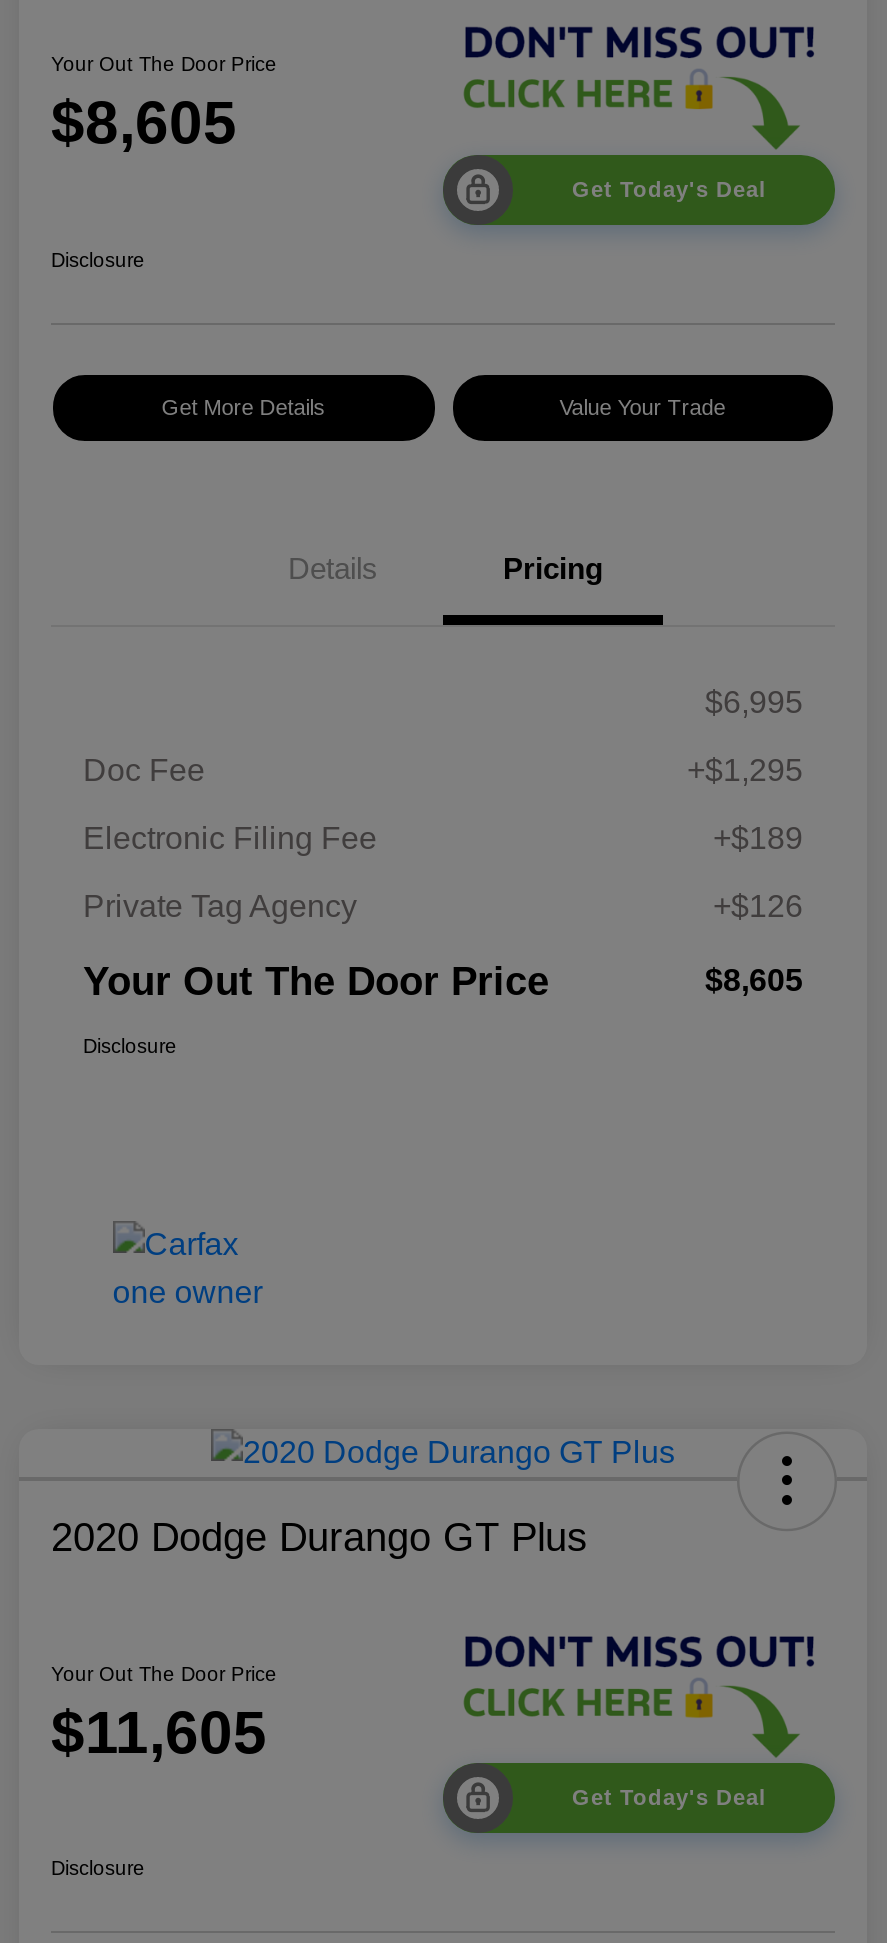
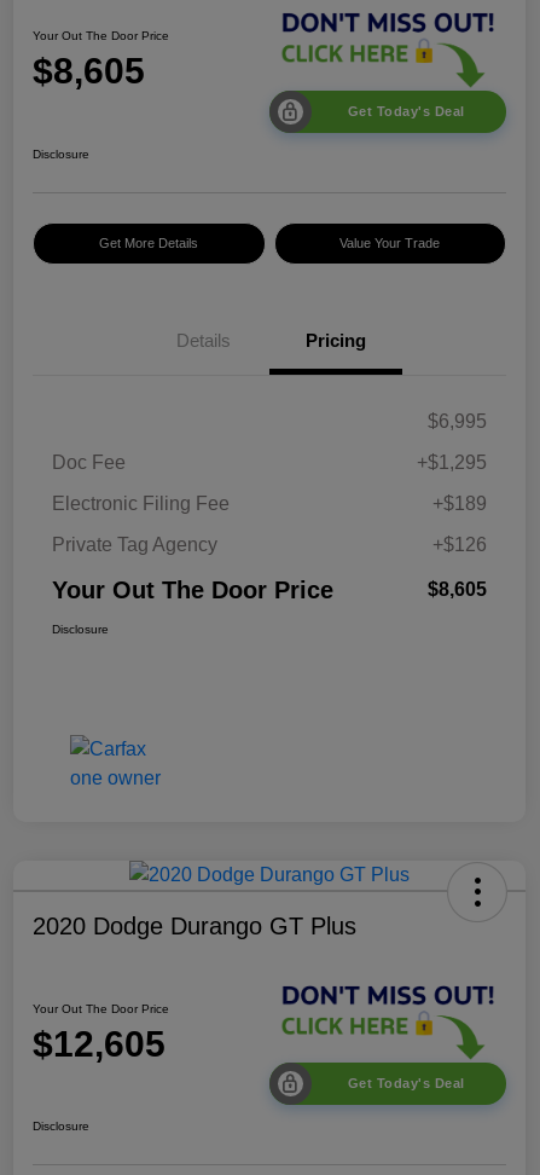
[51,1698,267,1764] $11,605 -> [33,1024,166,1063] $12,605

